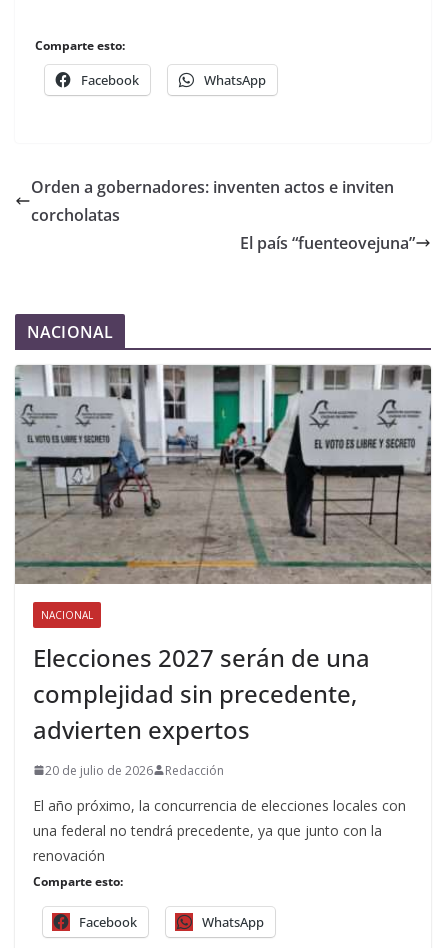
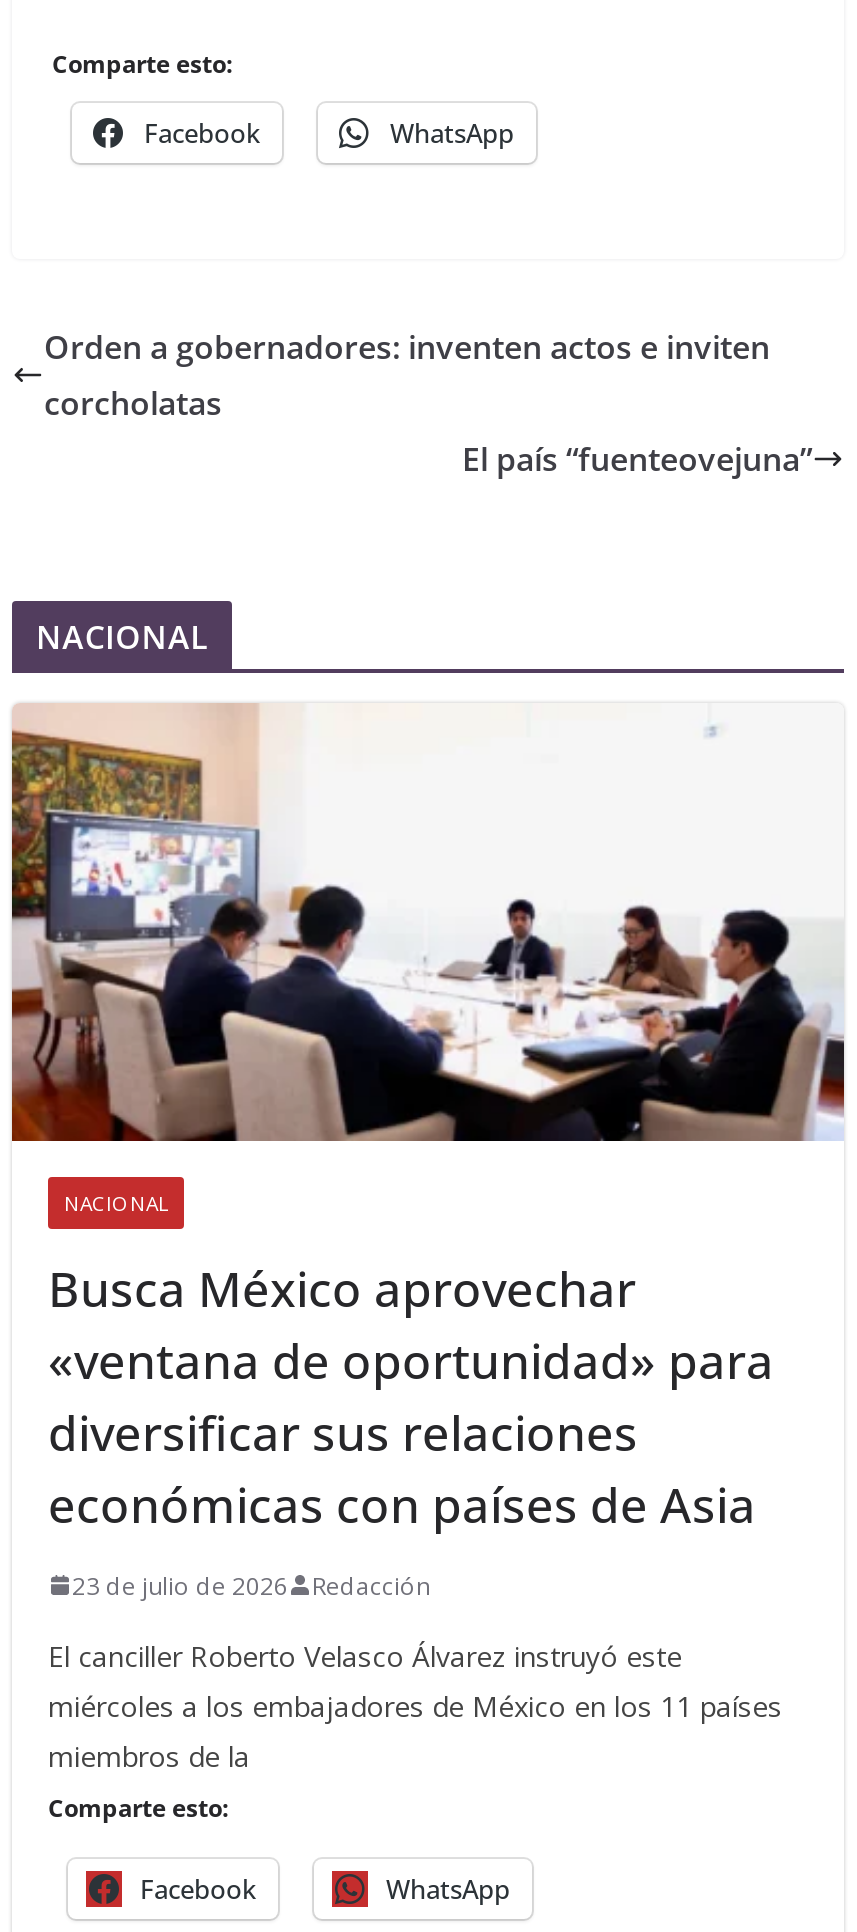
[14,364,432,584] [image] -> [10,703,844,1143] [image]
[33,641,370,746] Elecciones 2027 serán de una | complejidad sin precedente, | advierten expertos -> [48,1254,774,1536] Busca México aprovechar | «ventana de oportunidad» para | diversificar sus relaciones | económicas con países de Asia
[45,762,224,779] 20 de julio de 2026 Redacción -> [72,1568,430,1602] 23 de julio de 2026 Redacción
[33,796,406,865] El año próximo, la concurrencia de elecciones locales con | una federal no tendrá precedente, ya que junto con la | renovación -> [48,1636,782,1774] El canciller Roberto Velasco Álvarez instruyó este | miércoles a los embajadores de México en los 11 países | miembros de la

